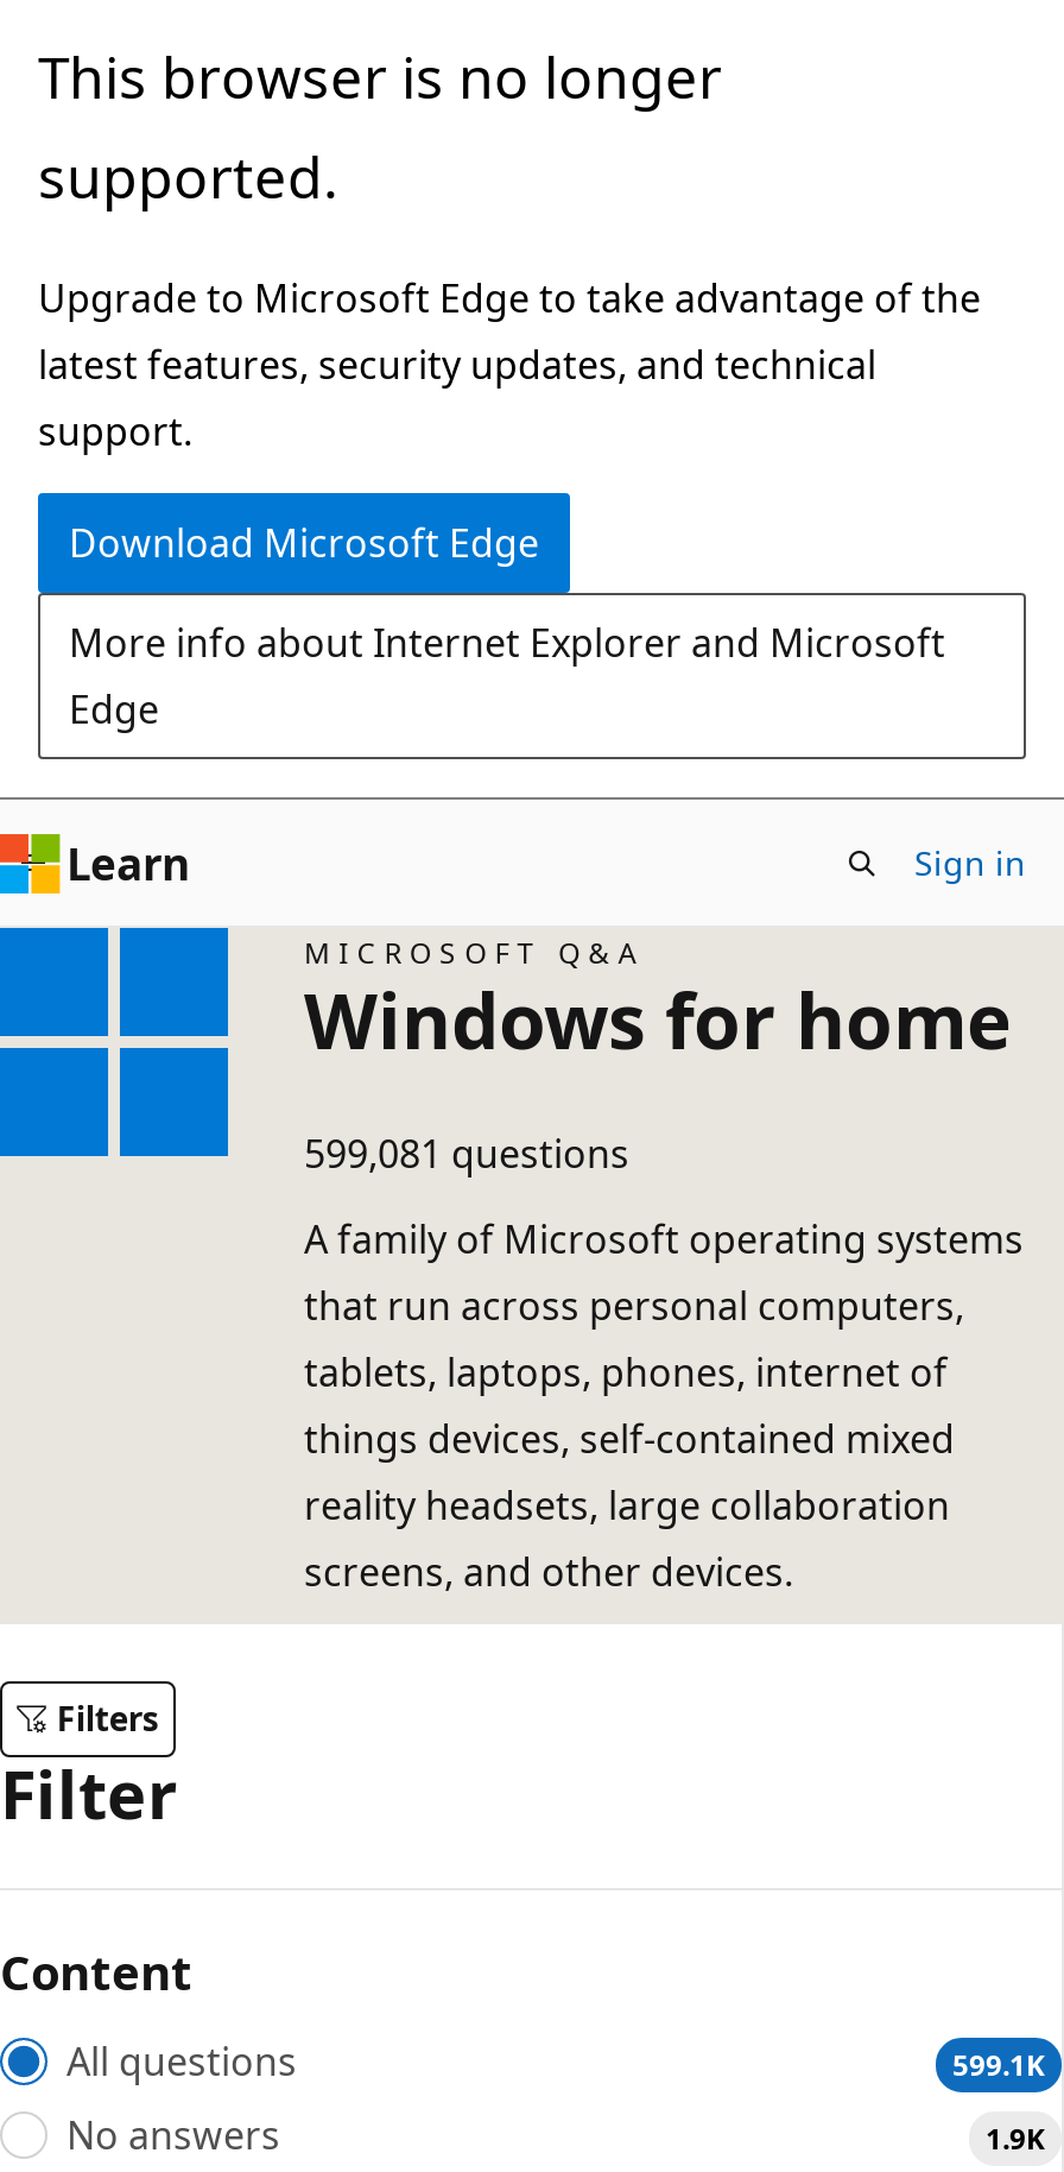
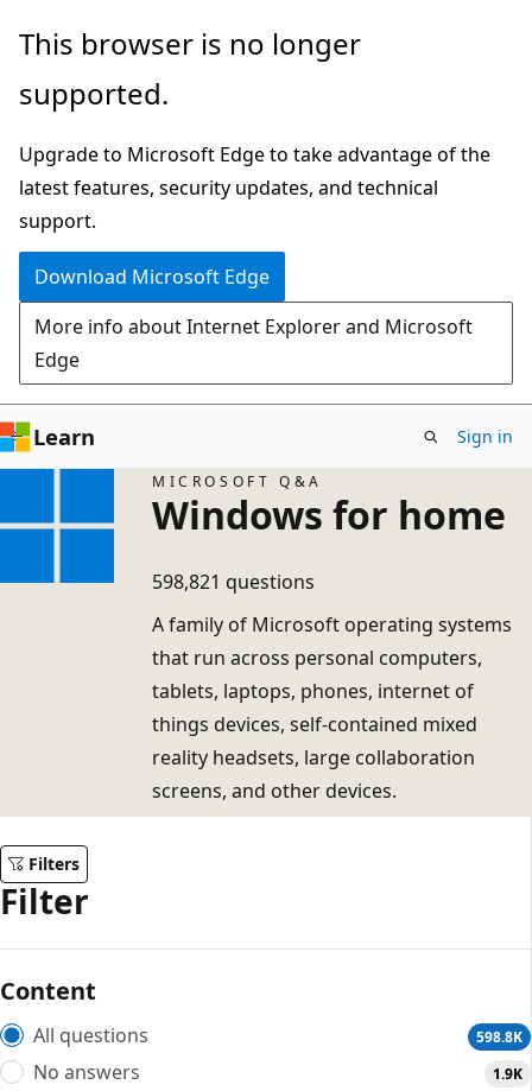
[304,1128,629,1180] 599,081 questions -> [152,569,315,595] 598,821 questions
[952,2044,1045,2084] 599.1K -> [476,1026,522,1046] 598.8K

